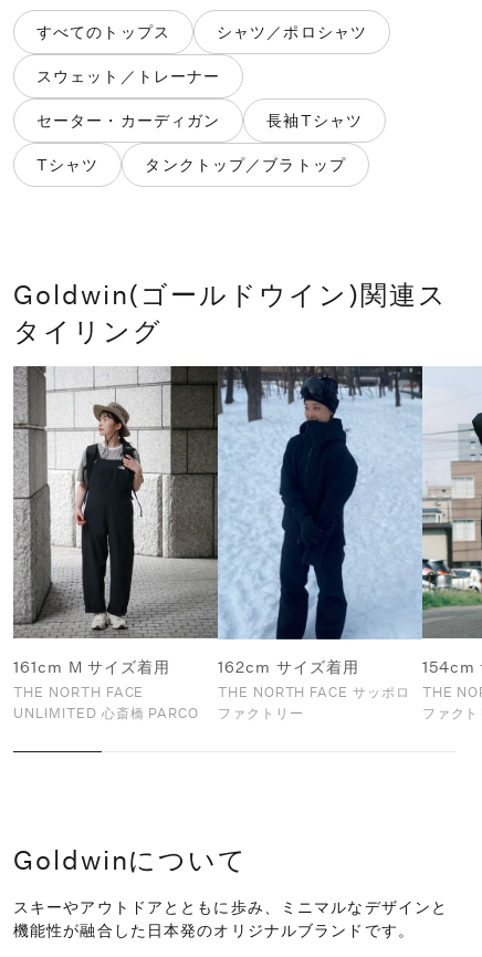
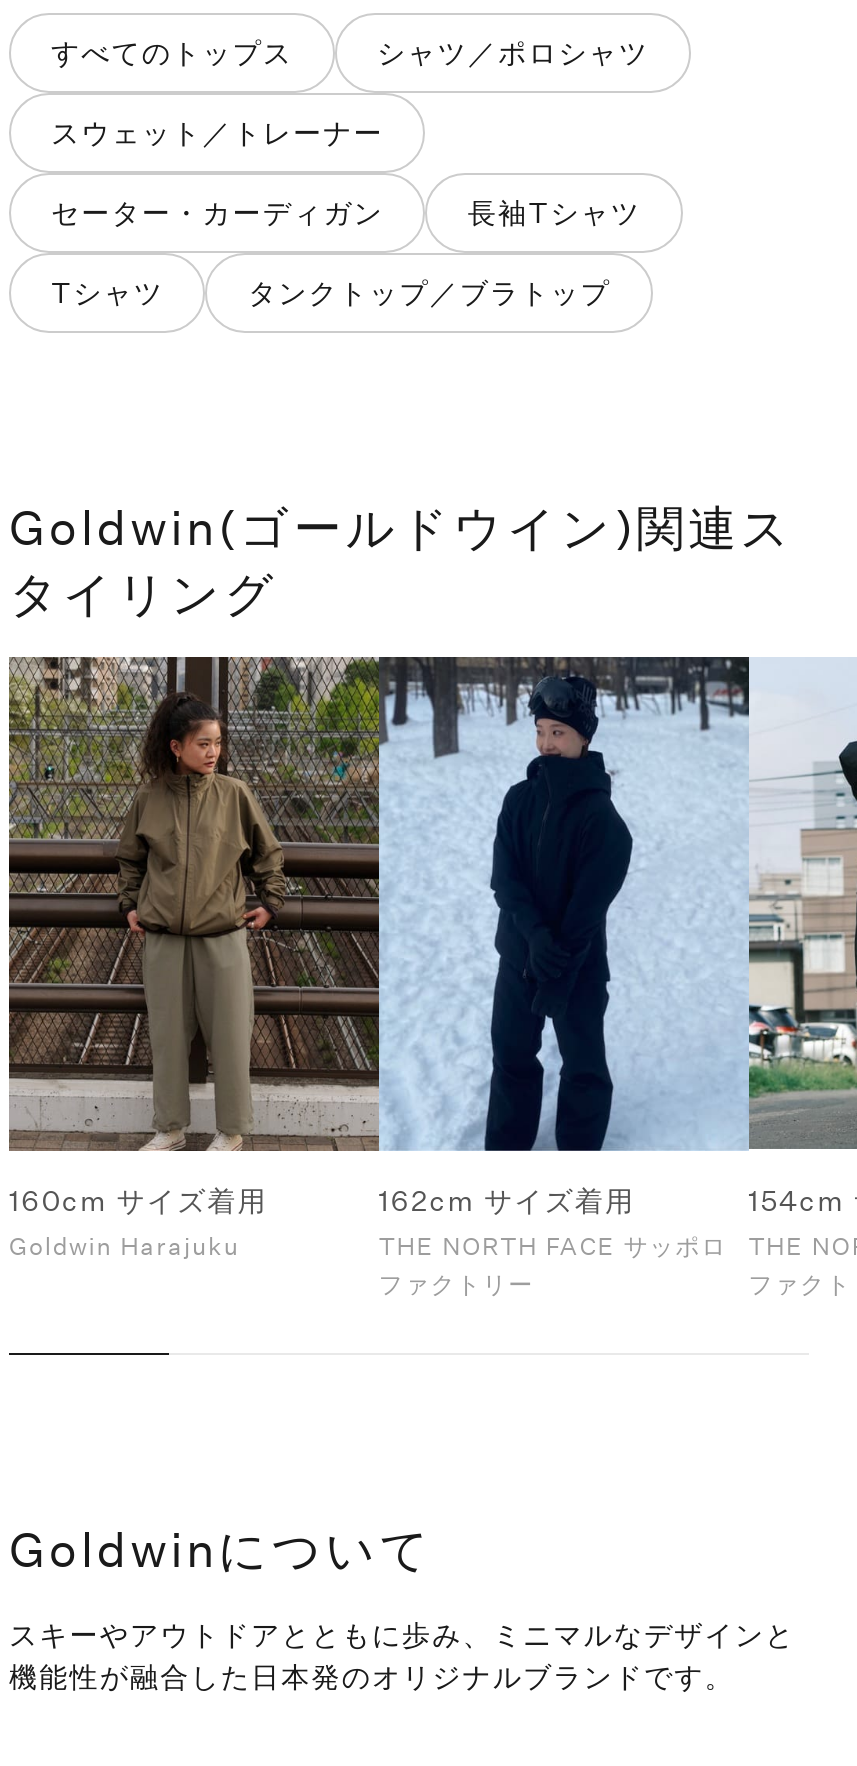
[13,366,218,722] [image] | 161cm M サイズ着用 | THE NORTH FACE | UNLIMITED 心斎橋 PARCO -> [9,655,379,1262] [image] | 160cm サイズ着用 | Goldwin Harajuku

